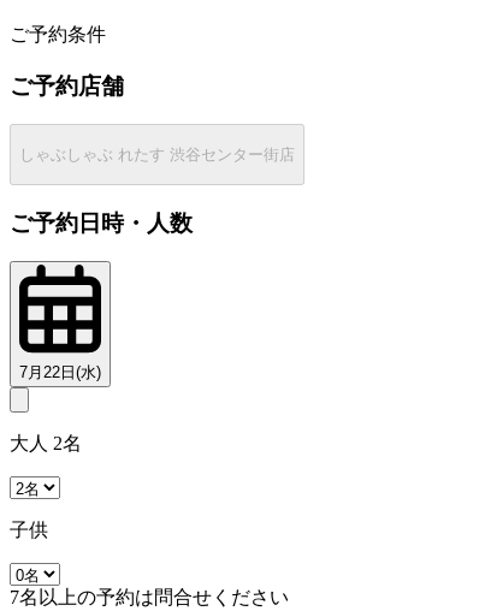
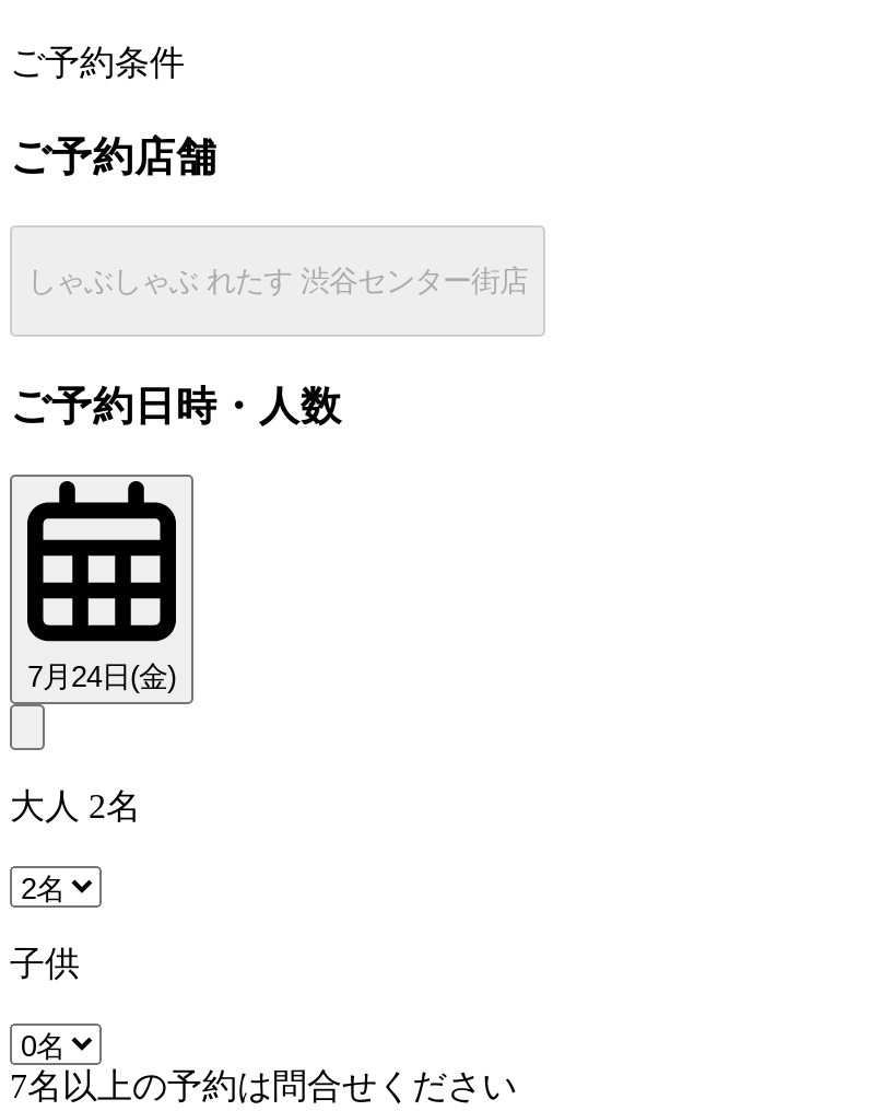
[19,363,101,381] 7月22日(水) -> [27,661,176,694] 7月24日(金)

